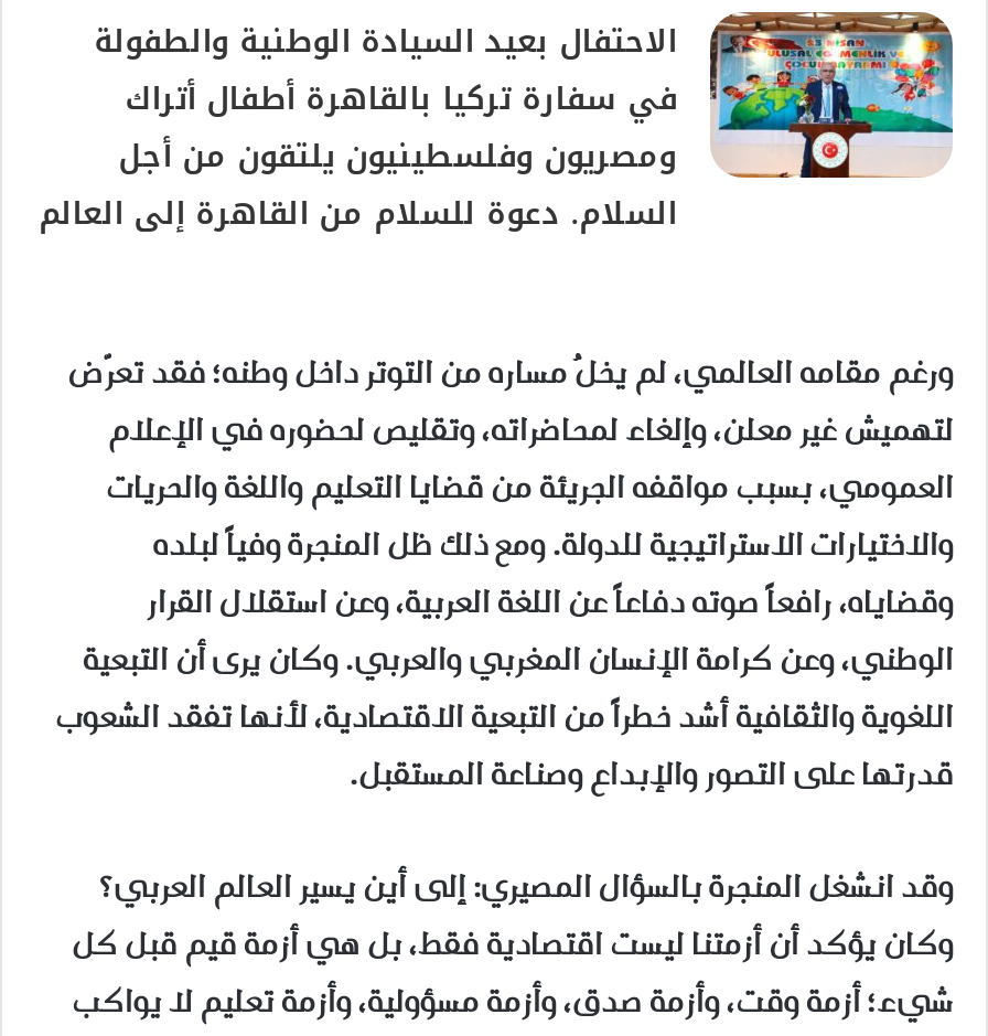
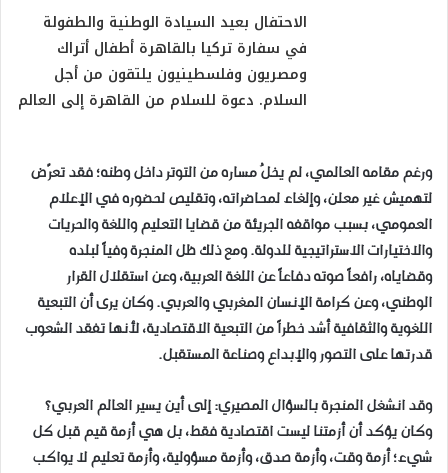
[708,10,955,180] [image] -> none

